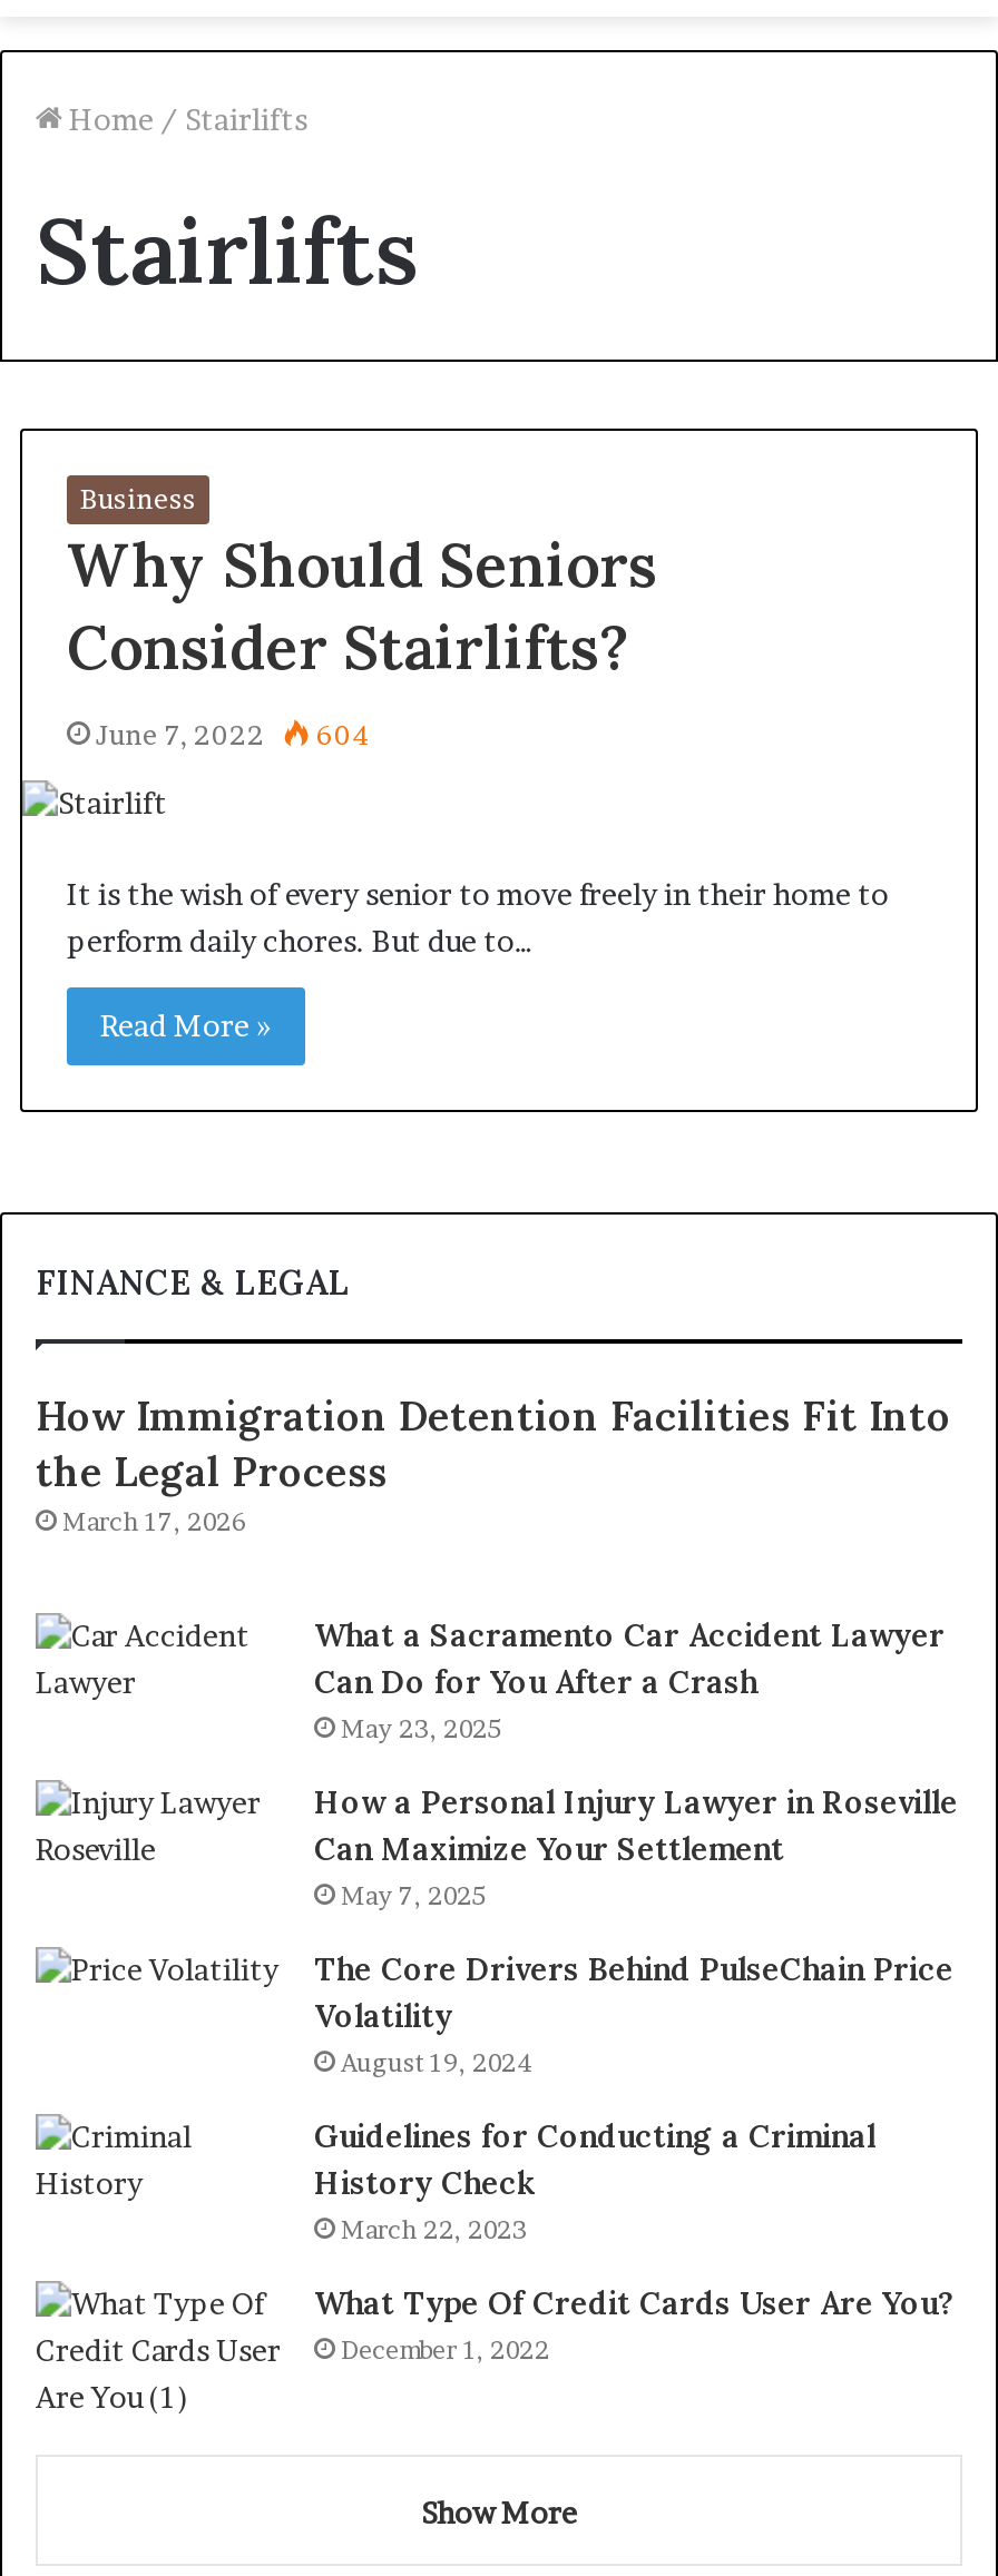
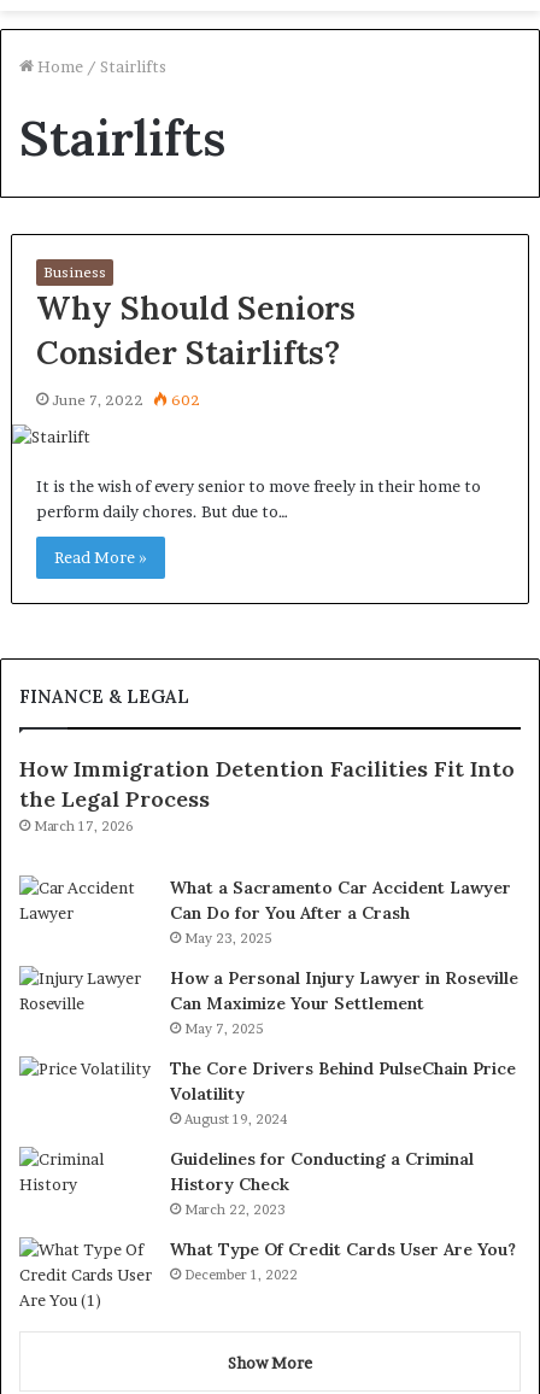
[96,718,370,751] June 7, 2022 604 -> [52,391,200,409] June 7, 2022 602

